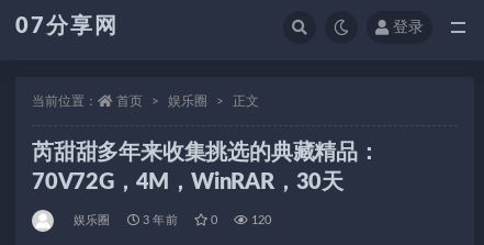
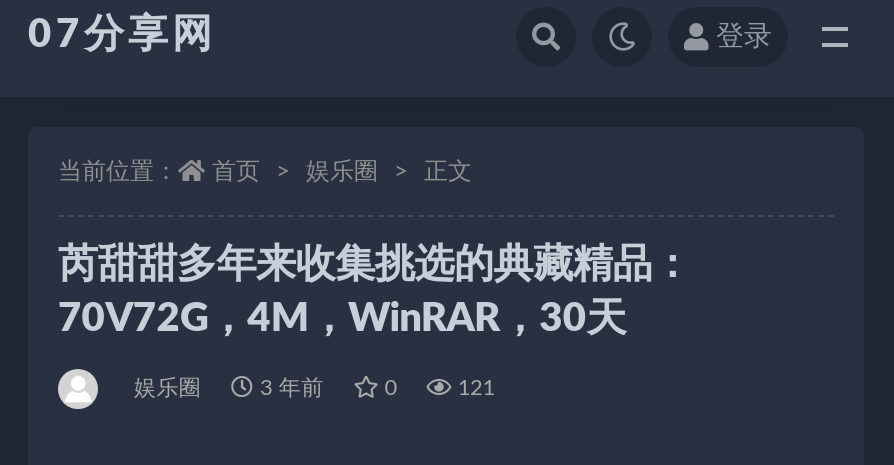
[248,214,272,226] 120 -> [451,377,495,399] 121

